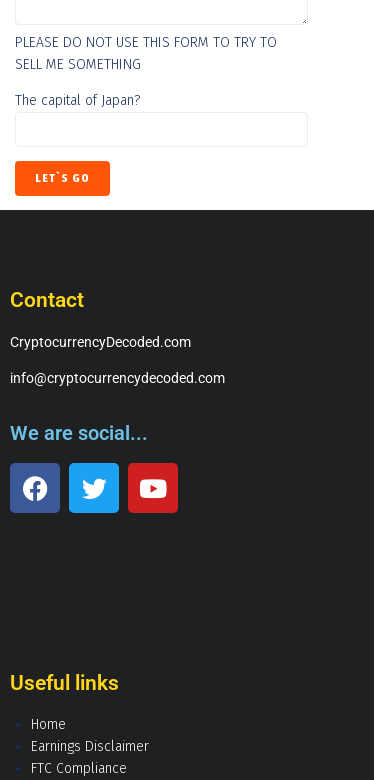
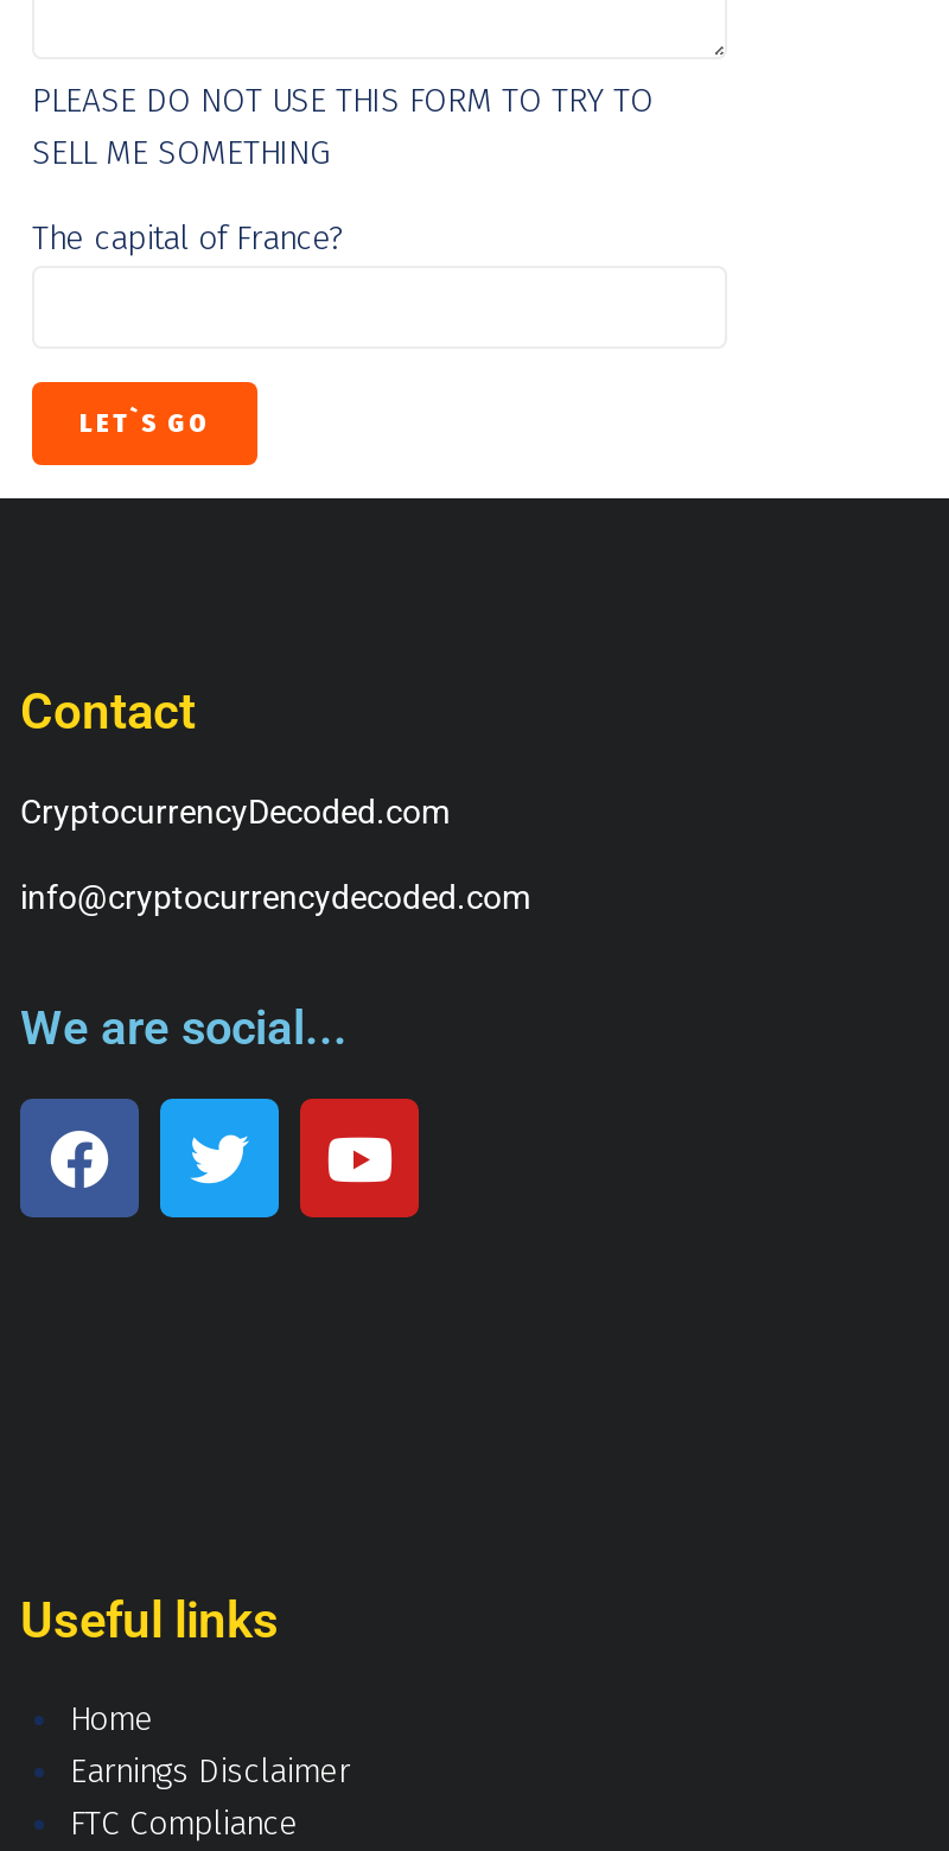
[15,92,140,109] The capital of Japan? -> [32,218,343,259] The capital of France?

